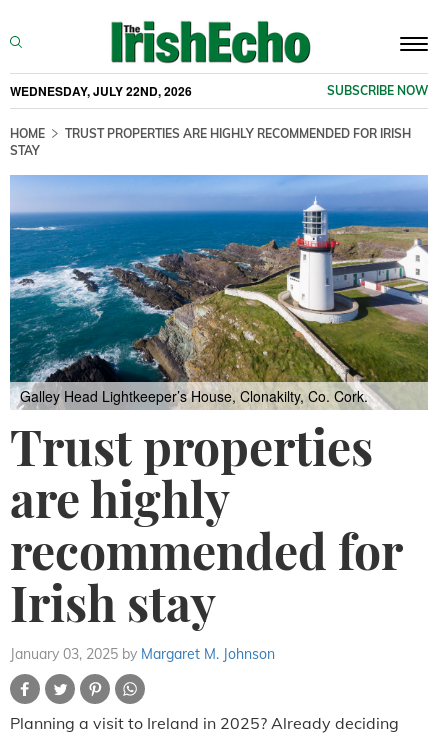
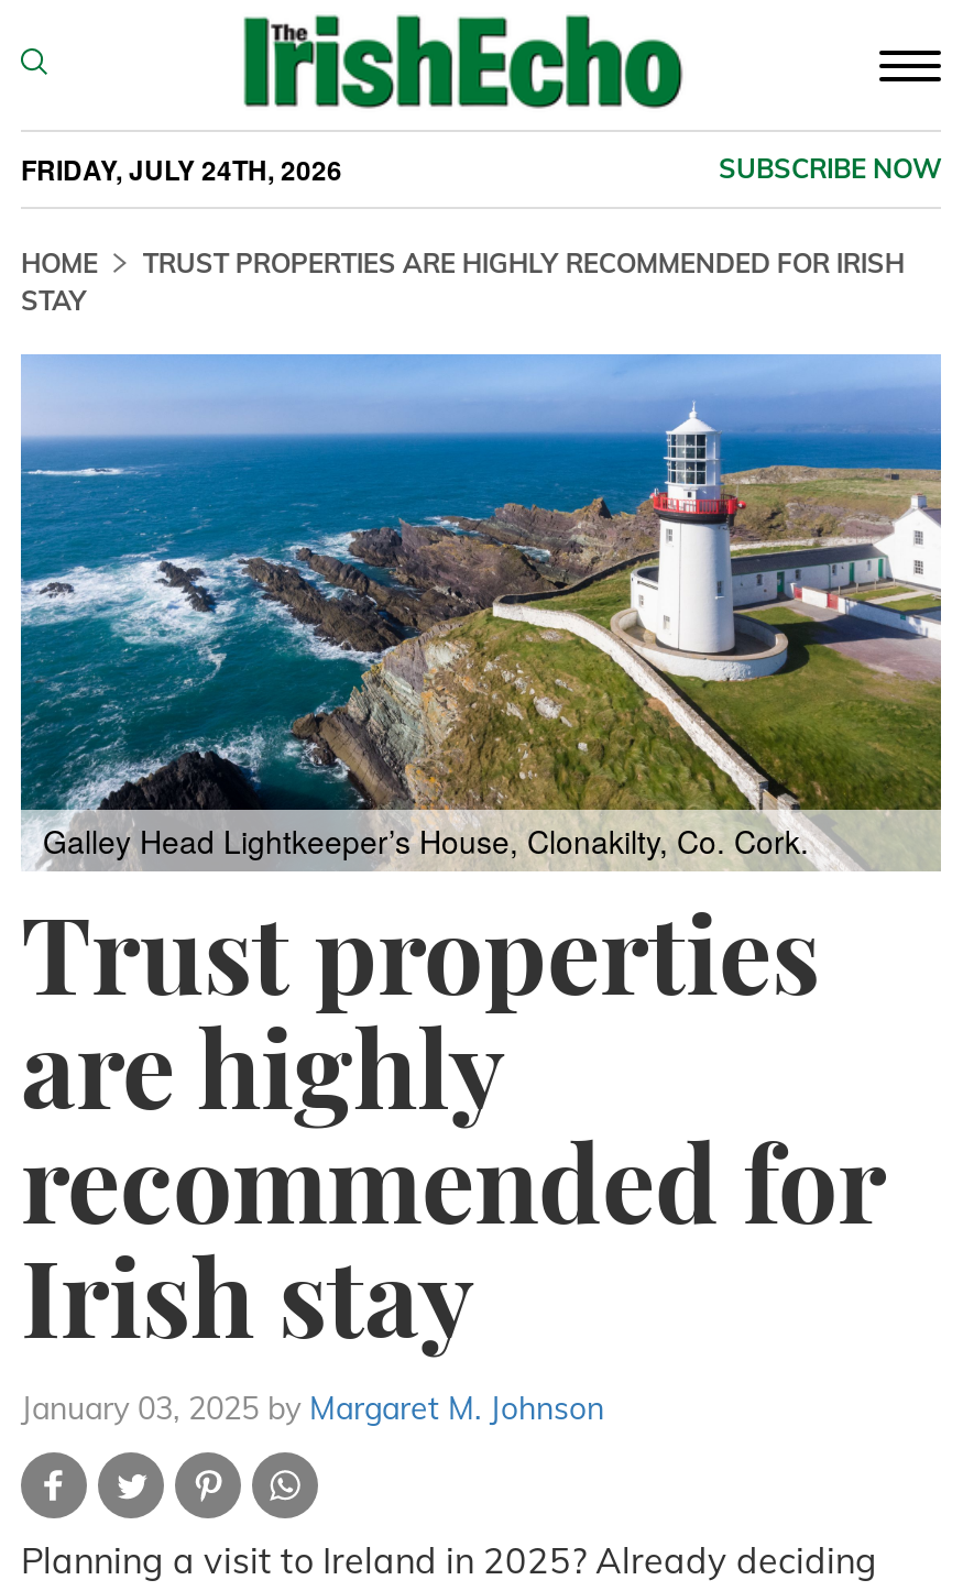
[10,82,192,100] WEDNESDAY, JULY 22ND, 2026 -> [21,149,342,189] FRIDAY, JULY 24TH, 2026

